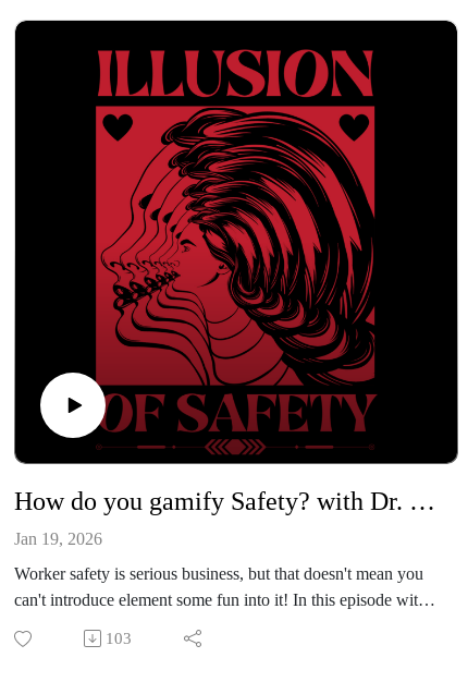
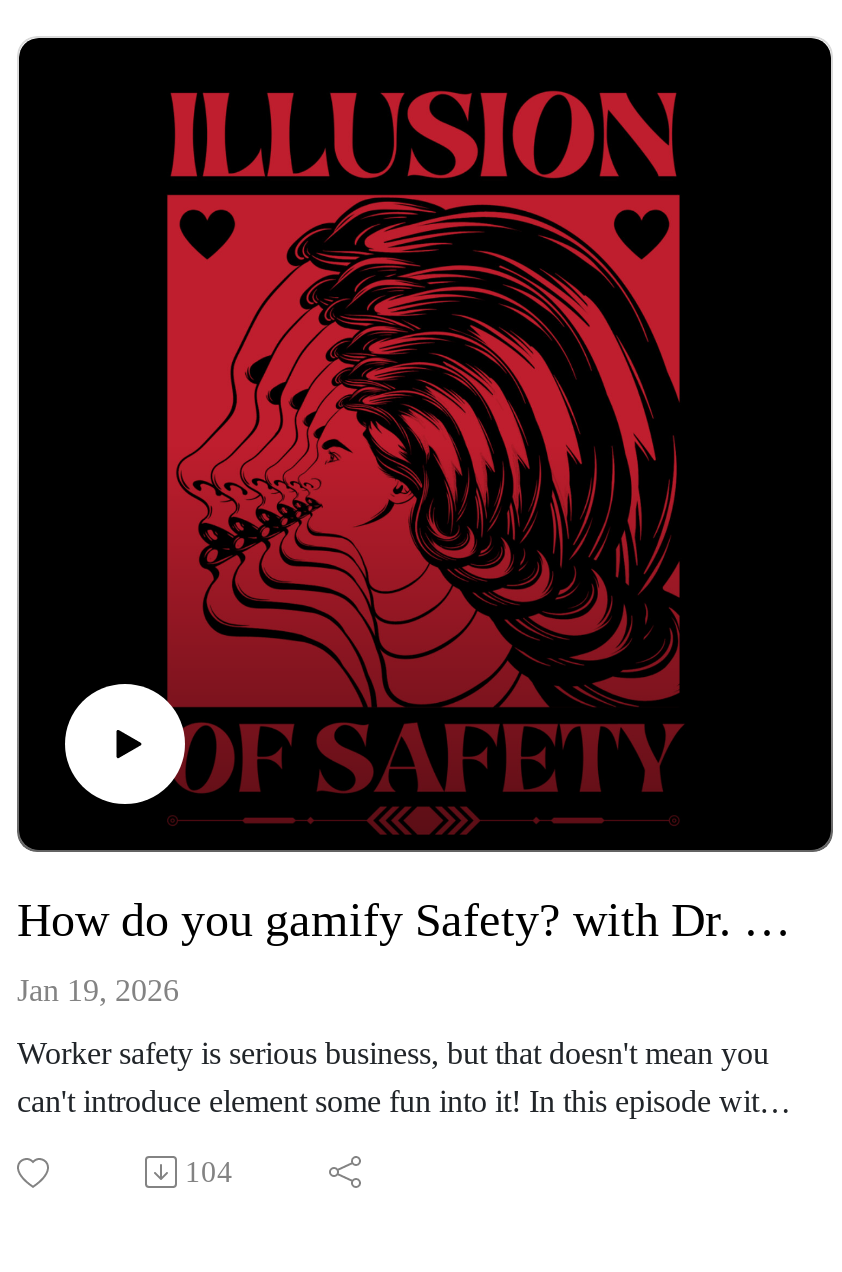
[106,630,132,647] 103 -> [185,1157,233,1189] 104

